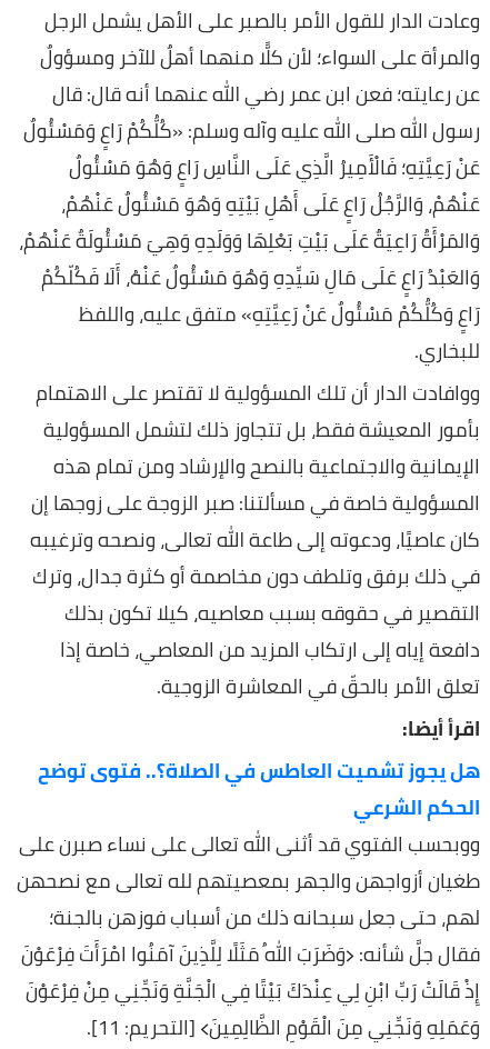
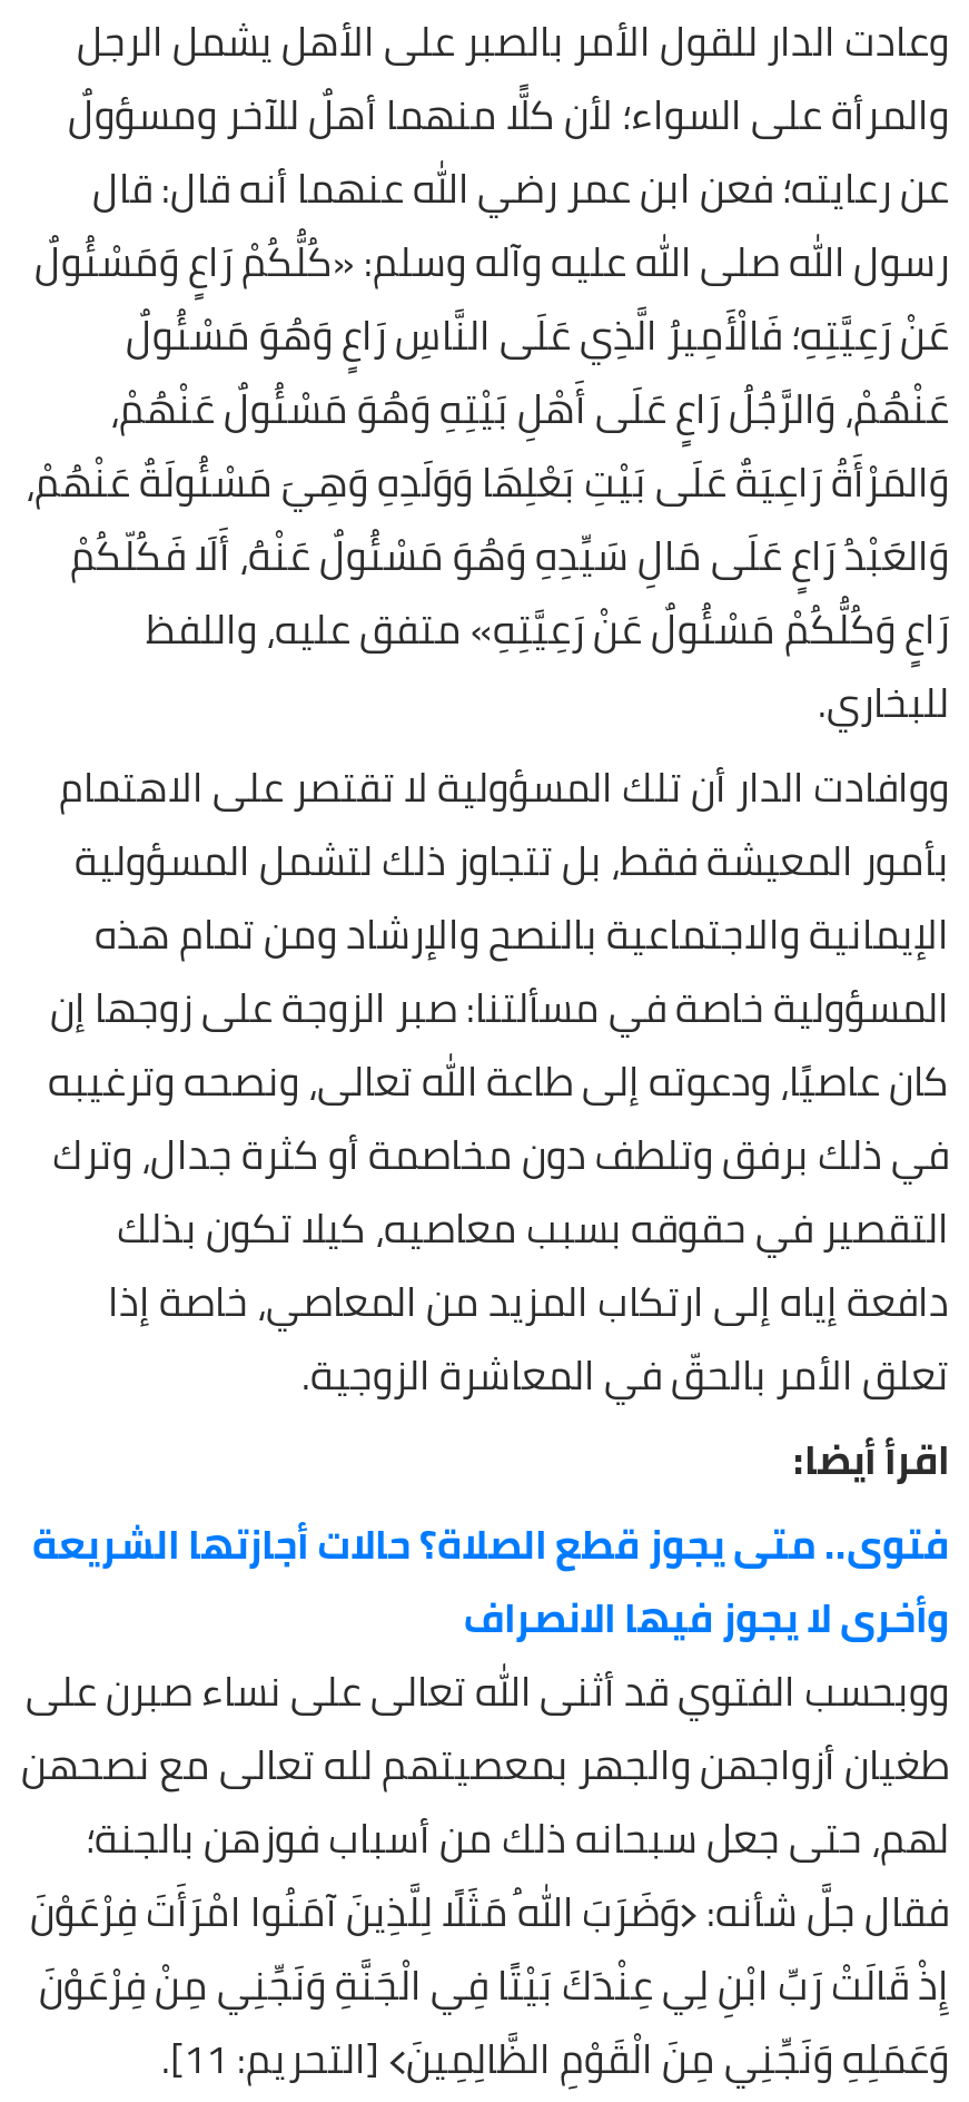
[38,753,480,826] هل يجوز تشميت العاطس في الصلاة؟.. فتوى توضح | الحكم الشرعي -> [32,1509,949,1656] فتوى.. متى يجوز قطع الصلاة؟ حالات أجازتها الشريعة | وأخرى لا يجوز فيها الانصراف

